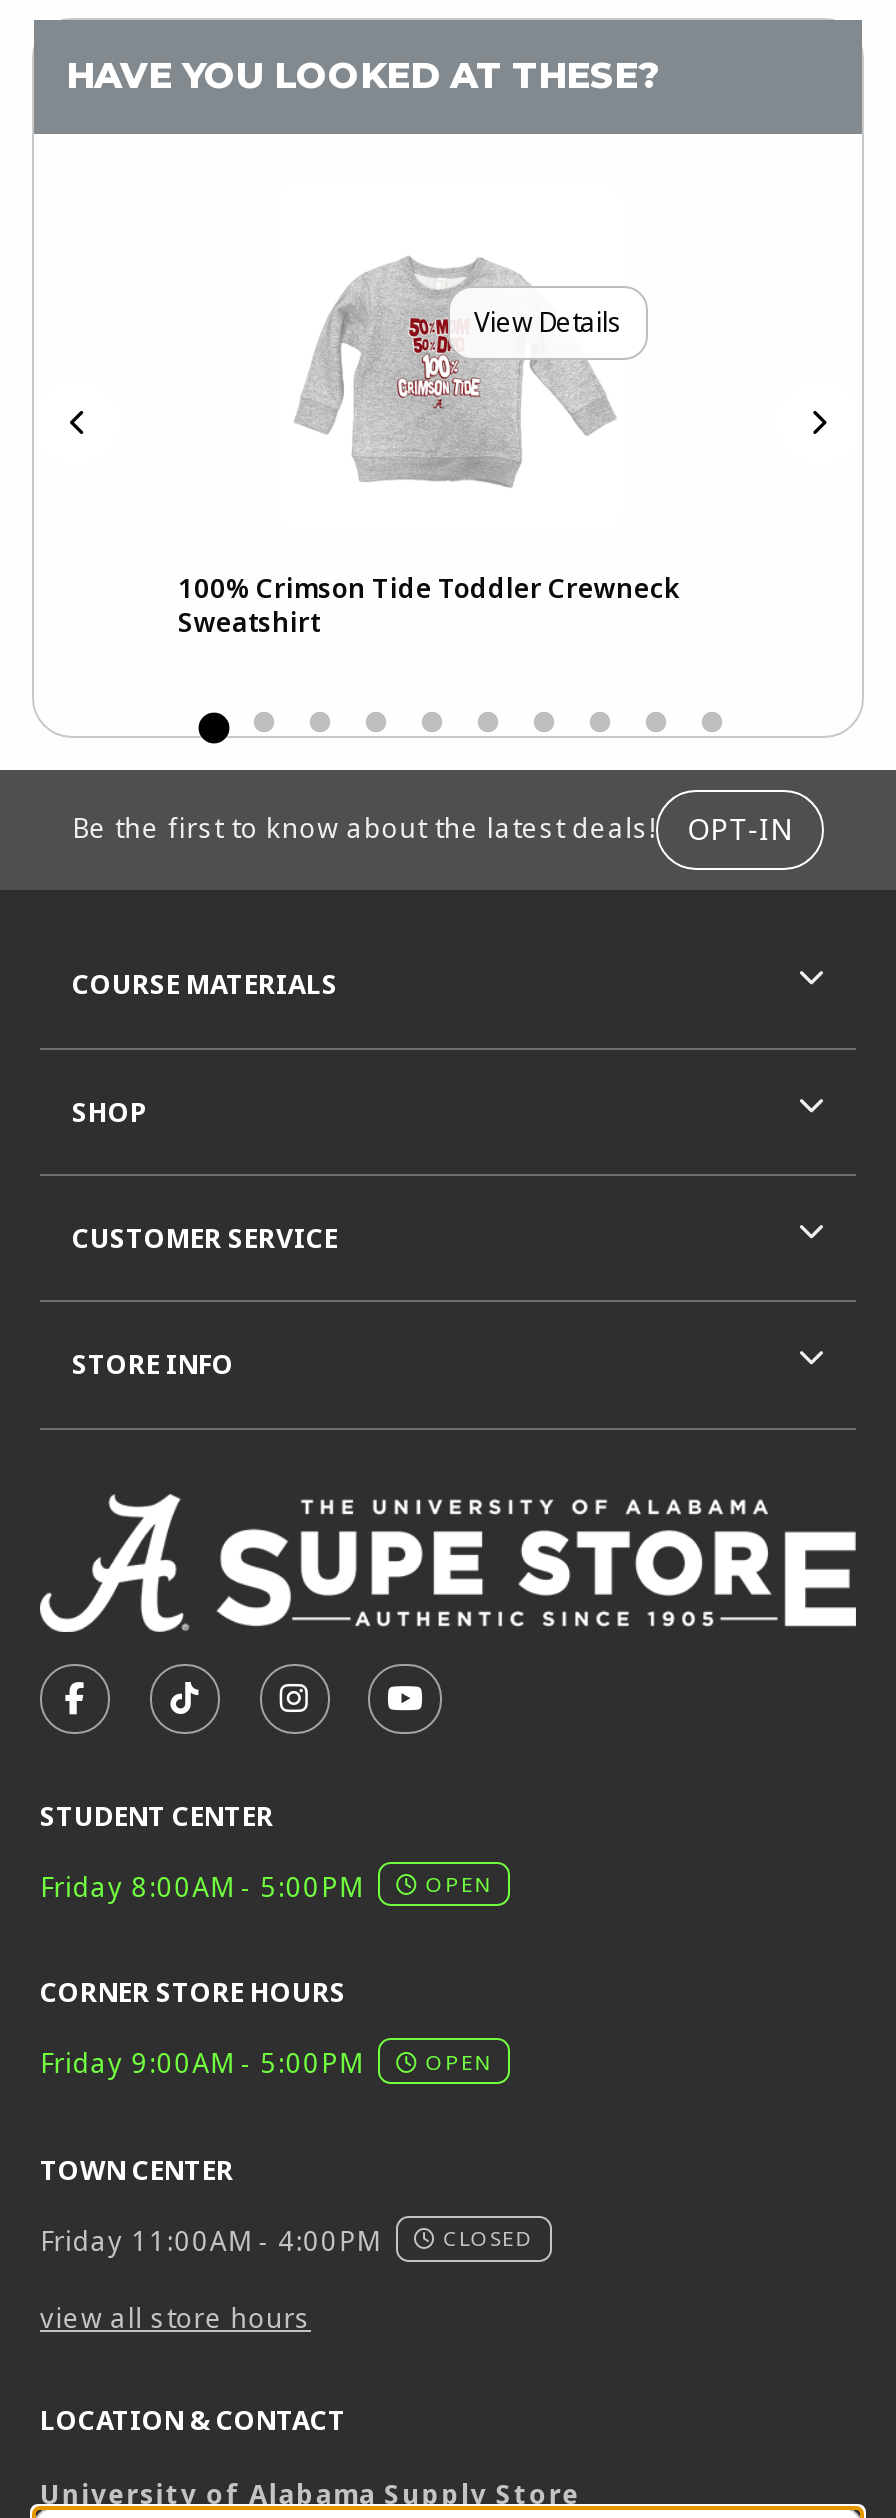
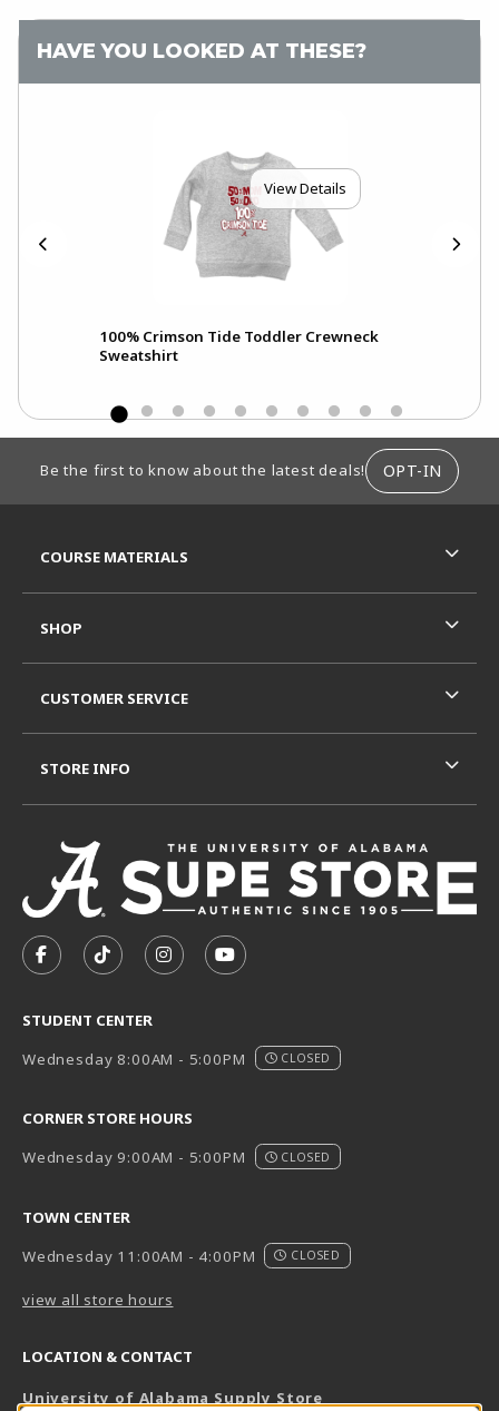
[40,1868,492,1904] Friday 8:00AM - 5:00PM | OPEN -> [22,1049,331,1069] Wednesday 8:00AM - 5:00PM | CLOSED
[40,2045,492,2081] Friday 9:00AM - 5:00PM | OPEN -> [22,1148,331,1168] Wednesday 9:00AM - 5:00PM | CLOSED
[40,2222,380,2258] Friday 11:00AM - 4:00PM -> [22,1246,256,1266] Wednesday 11:00AM - 4:00PM

